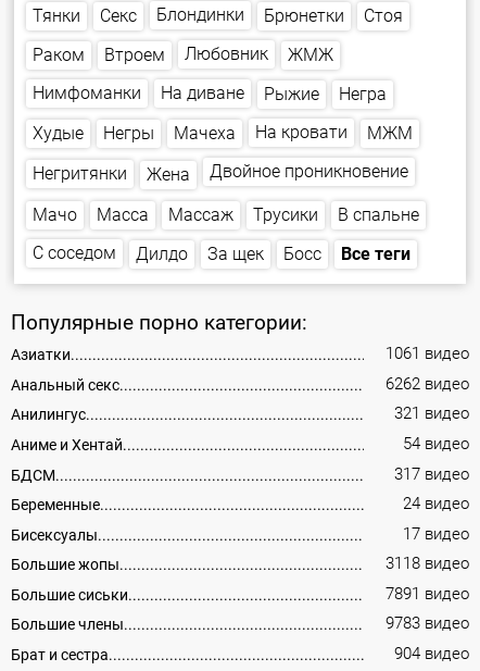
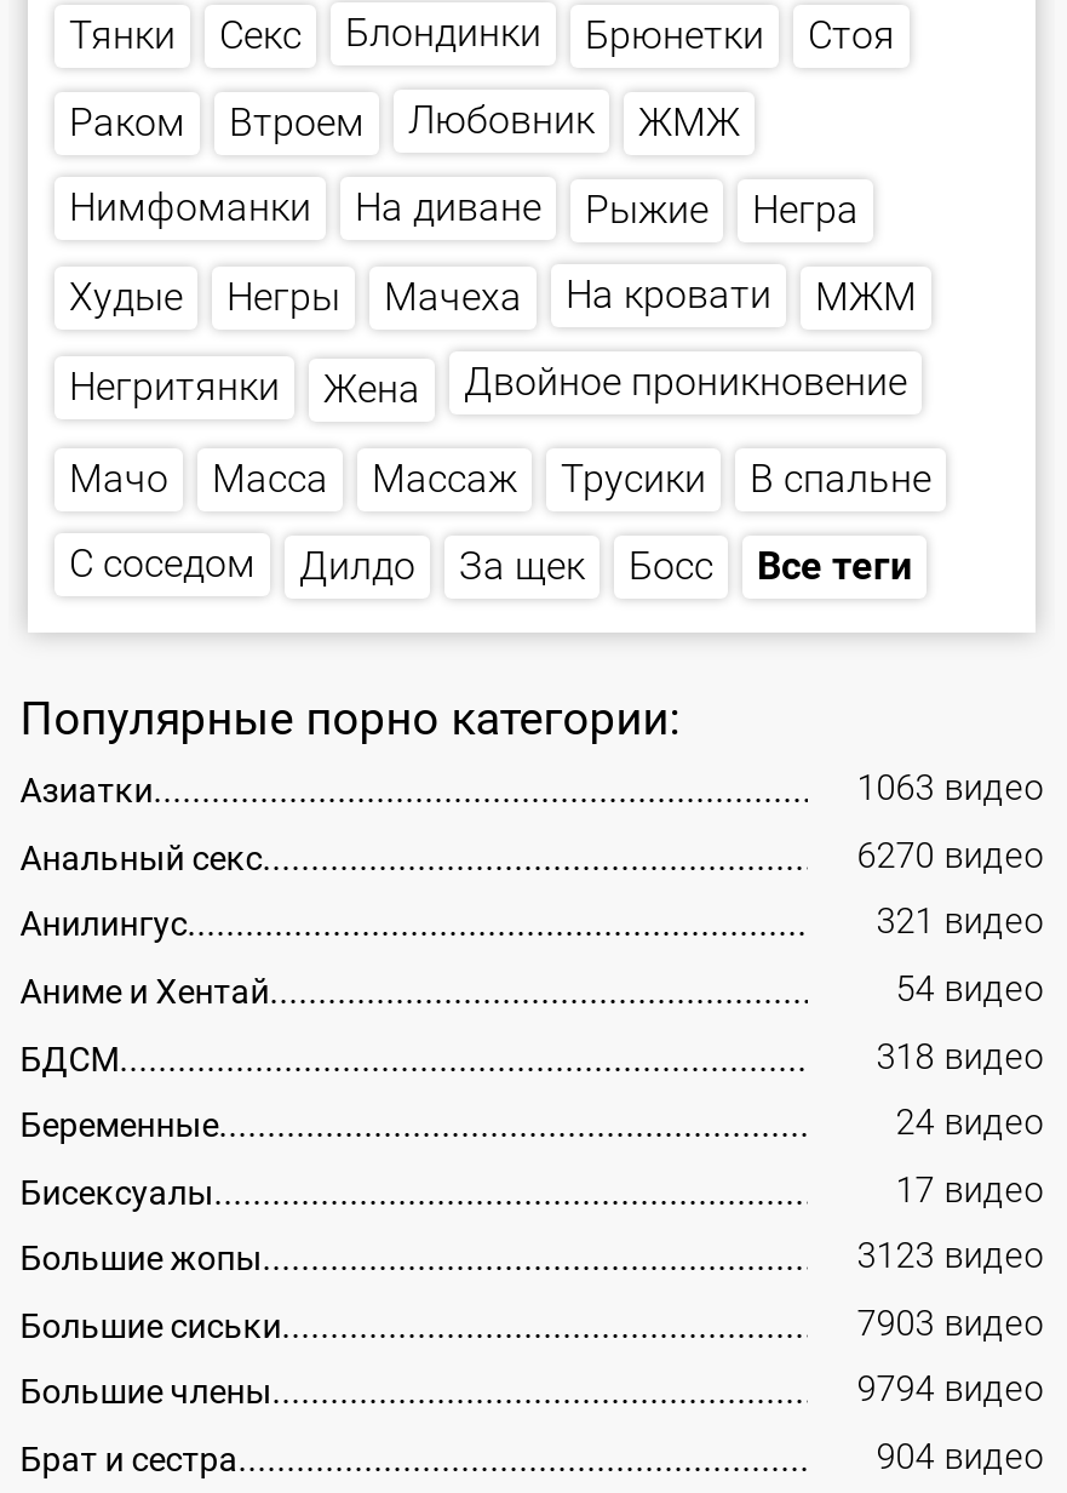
[386,345,469,363] 1061 видео -> [857,769,1044,810] 1063 видео
[386,375,469,393] 6262 видео -> [857,835,1044,877] 6270 видео
[395,465,469,483] 317 видео -> [876,1036,1044,1077] 318 видео
[386,555,469,573] 3118 видео -> [857,1237,1044,1278] 3123 видео
[386,585,469,603] 7891 видео -> [857,1304,1044,1345] 7903 видео
[386,615,469,633] 9783 видео -> [857,1371,1044,1412] 9794 видео

